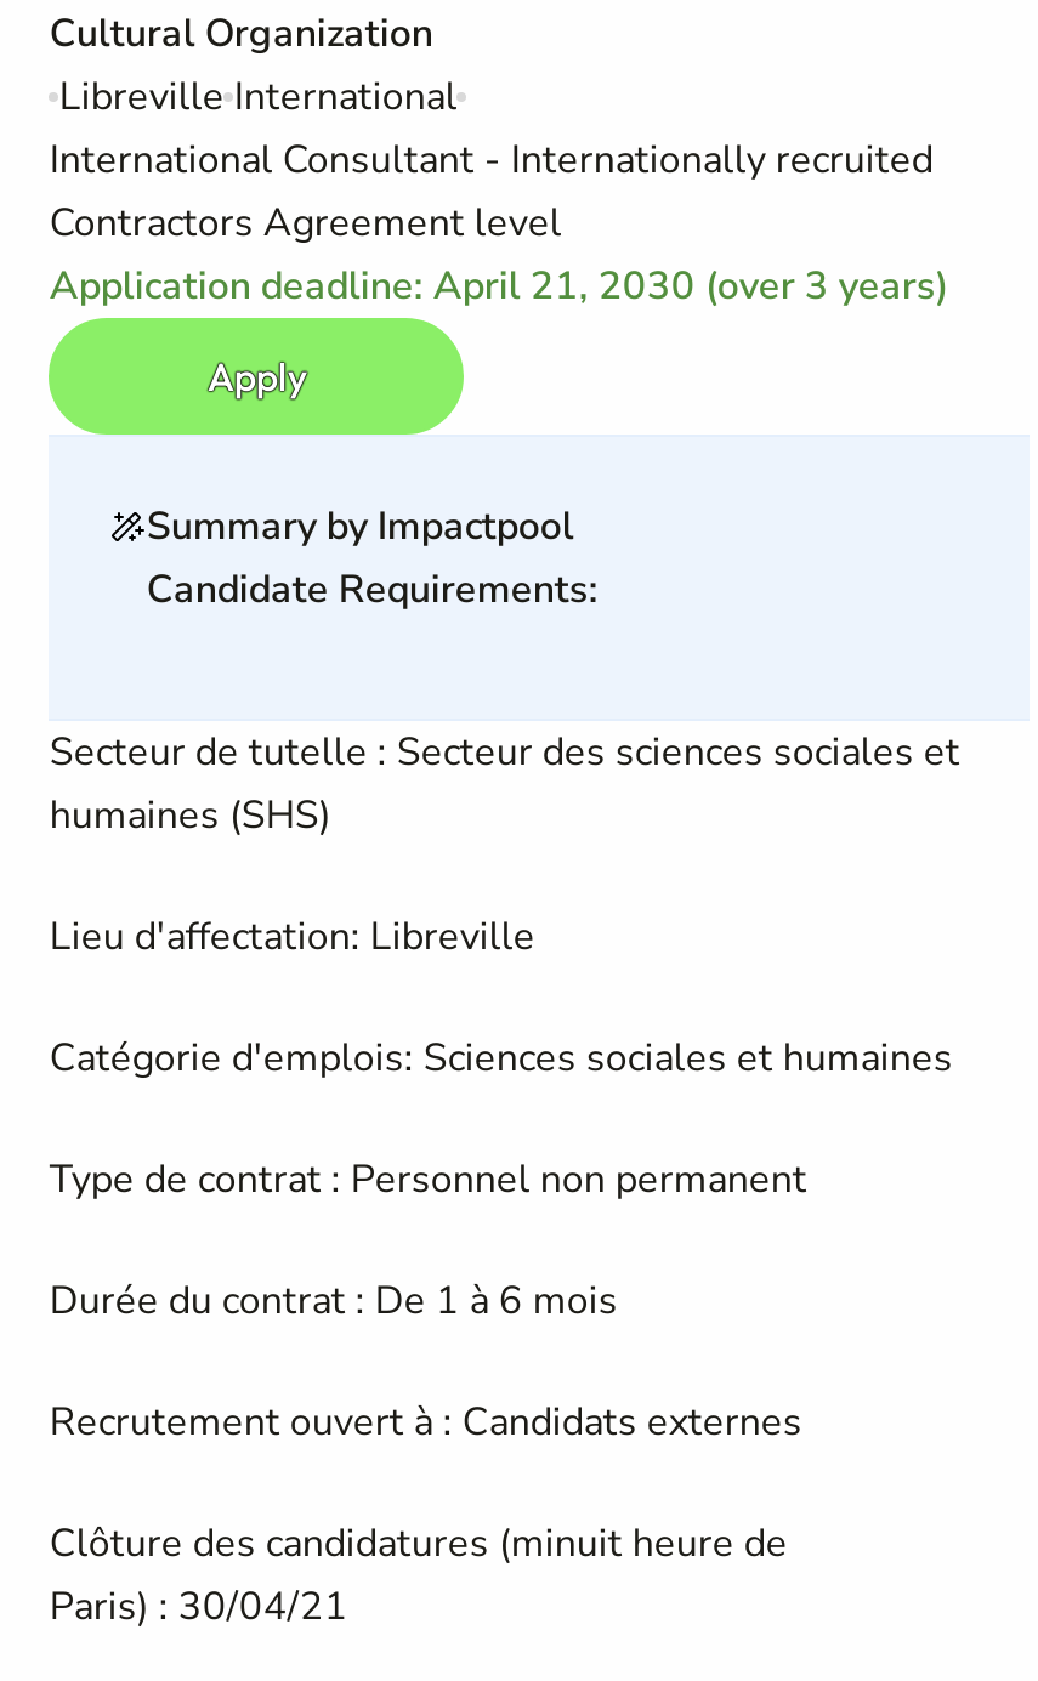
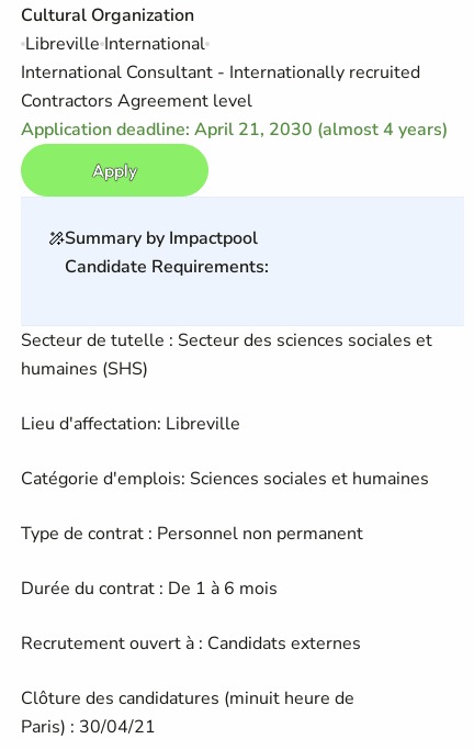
[50,260,948,313] Application deadline: April 21, 2030 (over 3 years) -> [21,117,448,142] Application deadline: April 21, 2030 (almost 4 years)

